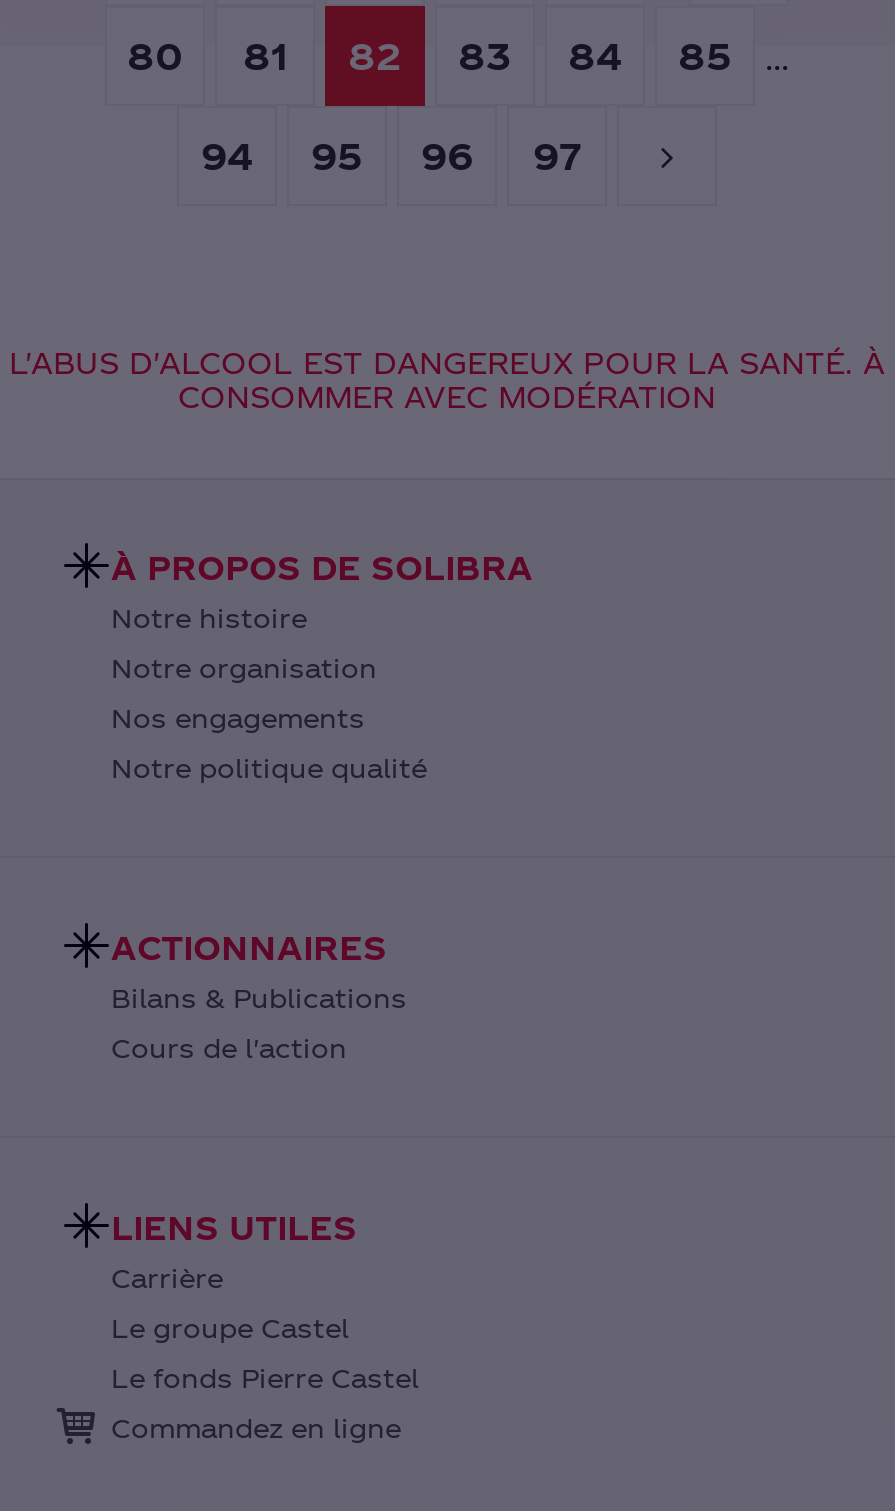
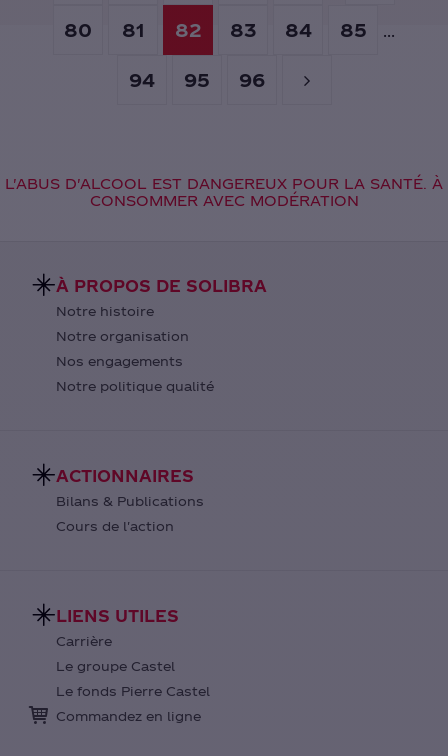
[533,134,581,176] 97 -> none

